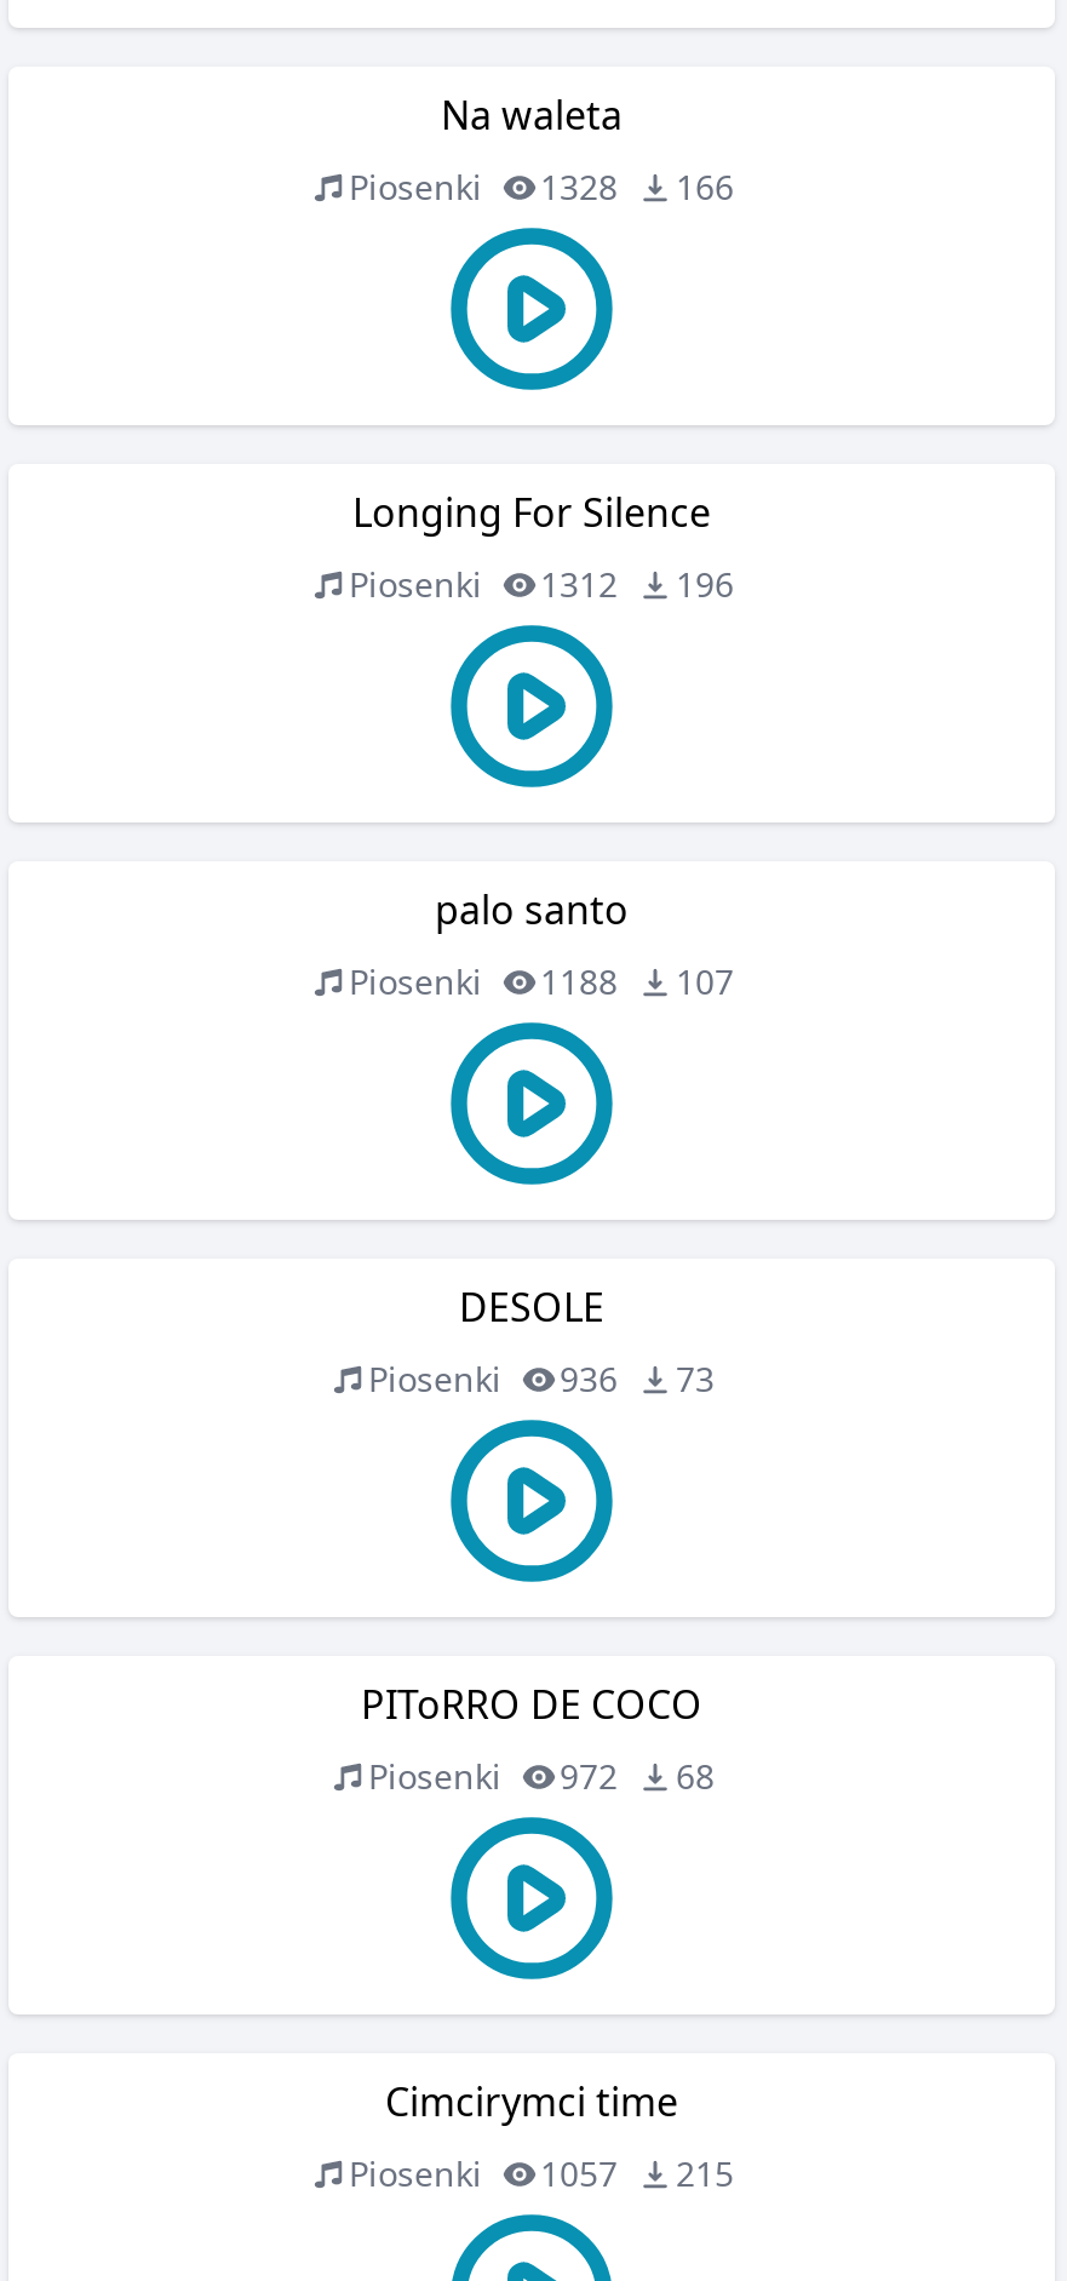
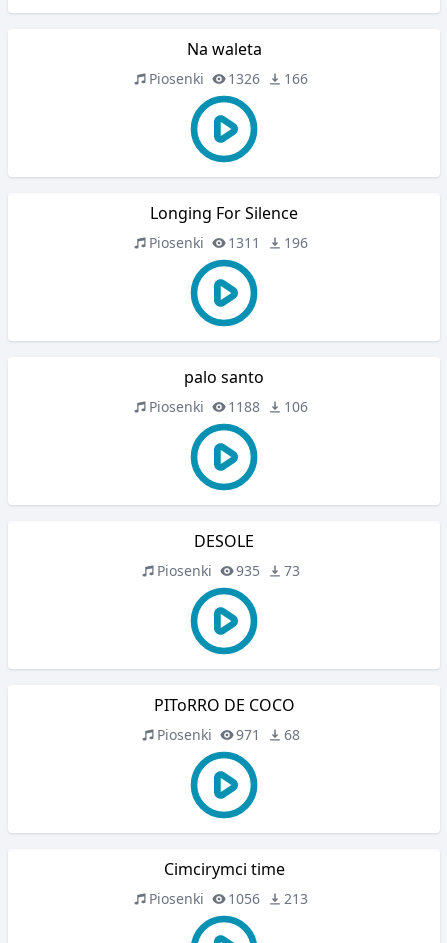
[349,164,734,210] Piosenki 1328 166 -> [148,69,307,88] Piosenki 1326 166
[349,561,734,607] Piosenki 1312 196 -> [148,233,307,252] Piosenki 1311 196
[349,958,734,1004] Piosenki 1188 107 -> [148,397,307,416] Piosenki 1188 106
[368,1356,715,1402] Piosenki 936 73 -> [156,561,299,580] Piosenki 935 73
[368,1753,715,1799] Piosenki 972 68 -> [156,725,299,744] Piosenki 971 68
[540,2150,618,2196] 1057 -> [227,889,259,908] 1056
[676,2150,734,2196] 215 -> [283,889,307,908] 213

